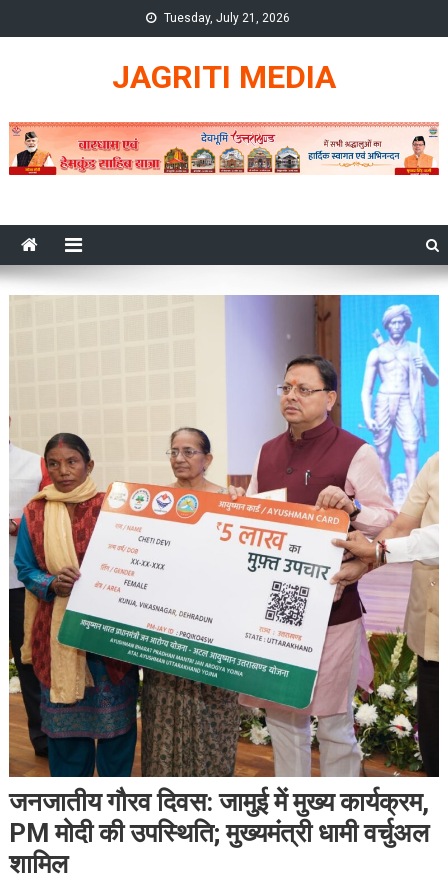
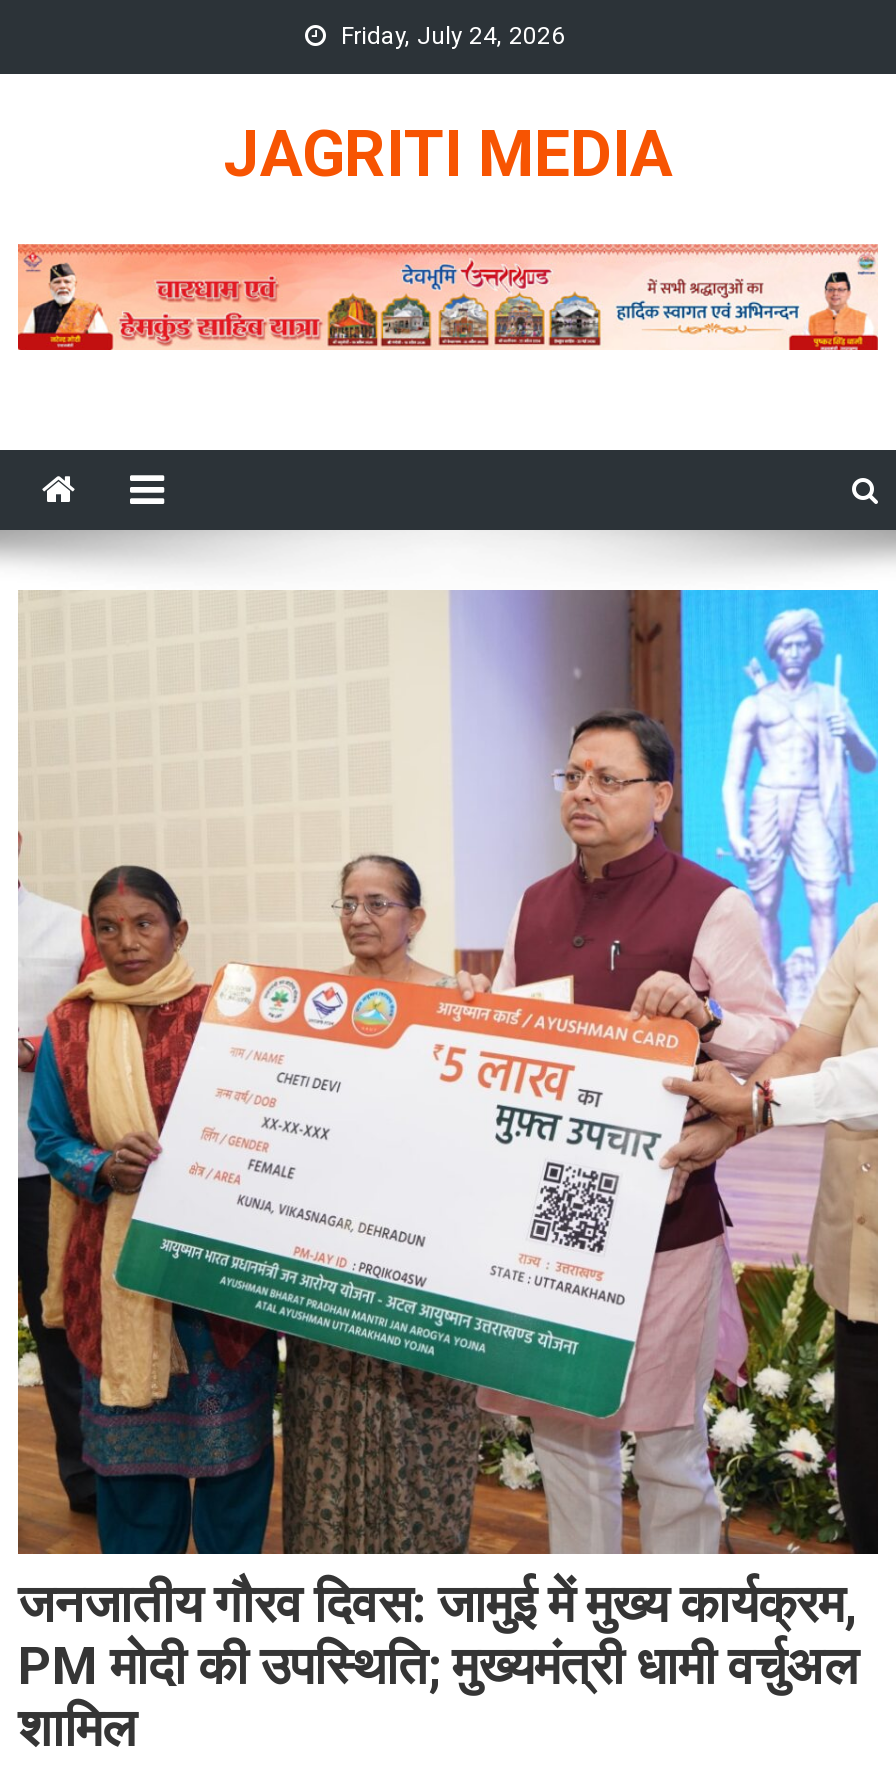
[163,11,289,25] Tuesday, July 21, 2026 -> [341,22,565,50] Friday, July 24, 2026

